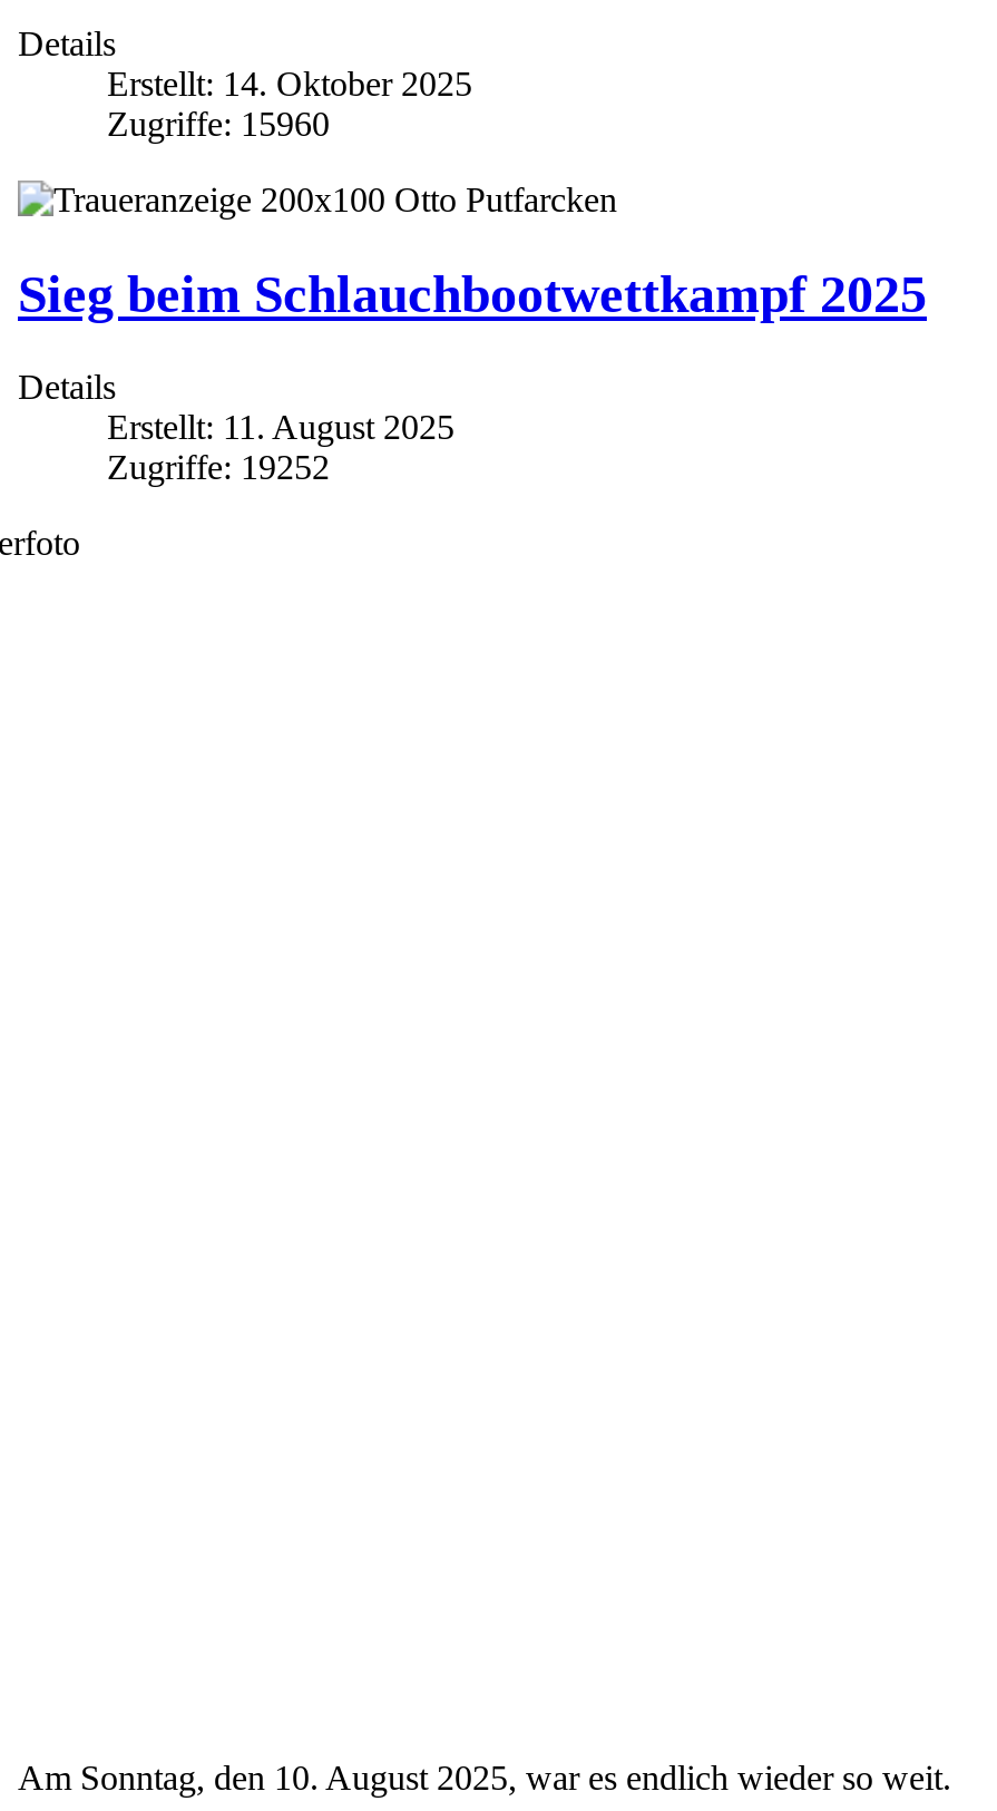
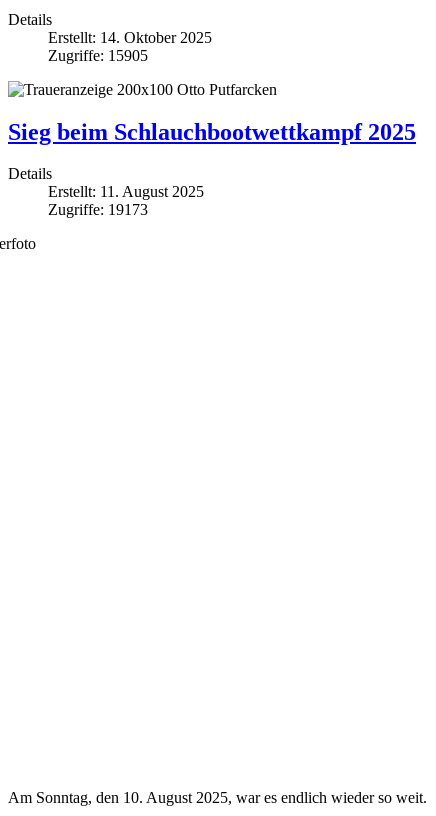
[107,104,330,142] Zugriffe: 15960 -> [48,47,148,64] Zugriffe: 15905
[107,449,330,487] Zugriffe: 19252 -> [48,201,148,218] Zugriffe: 19173

